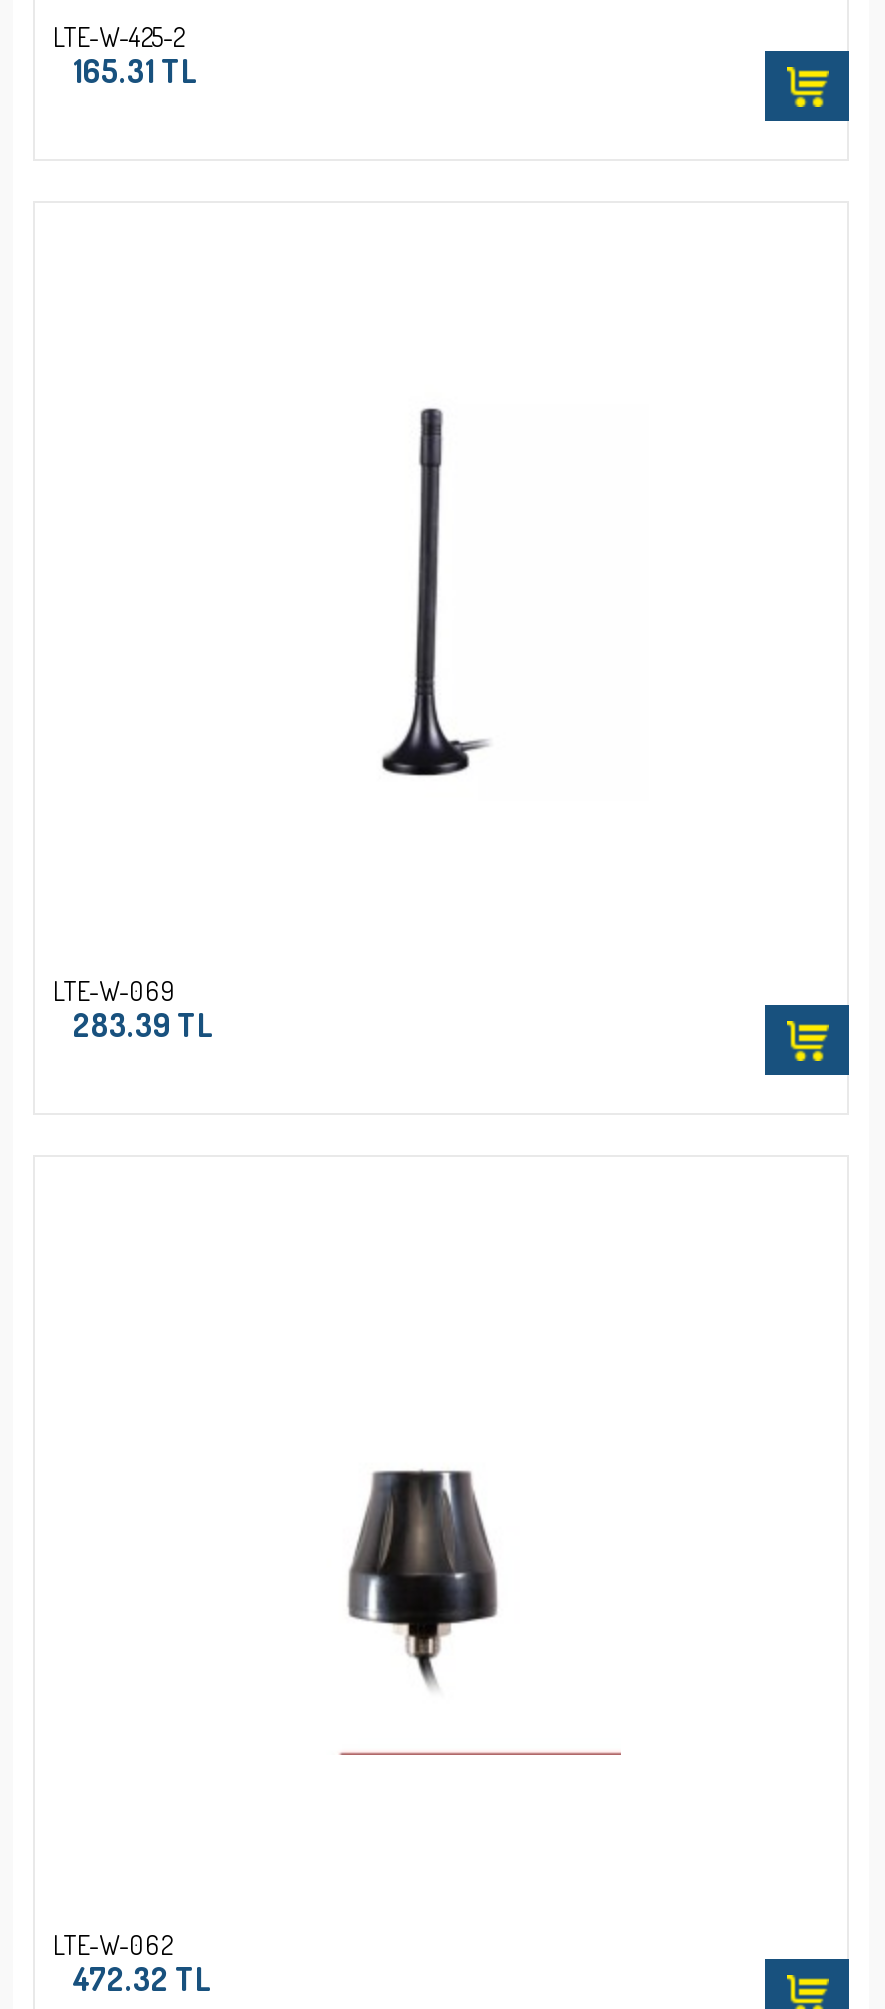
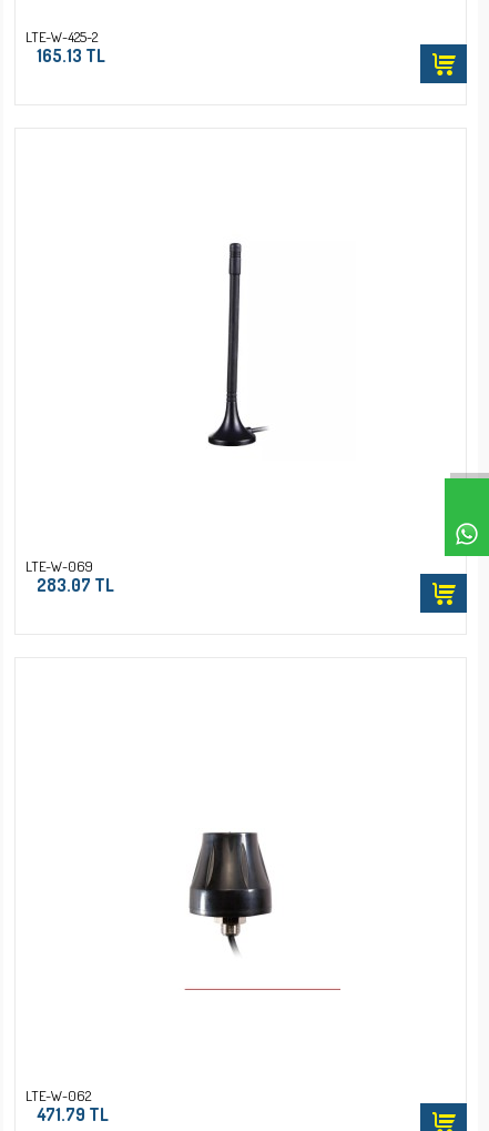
[73,51,197,91] 165.31 TL -> [37,44,105,67] 165.13 TL
none -> [444,473,486,557] [image]
[73,1005,213,1045] 283.39 TL -> [37,574,114,596] 283.07 TL
[73,1959,211,1999] 472.32 TL -> [37,1103,109,1125] 471.79 TL

